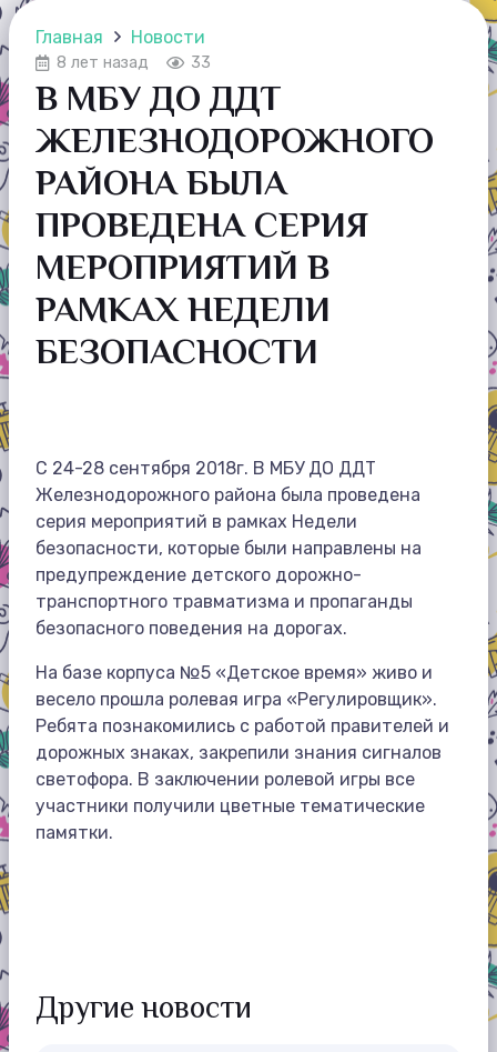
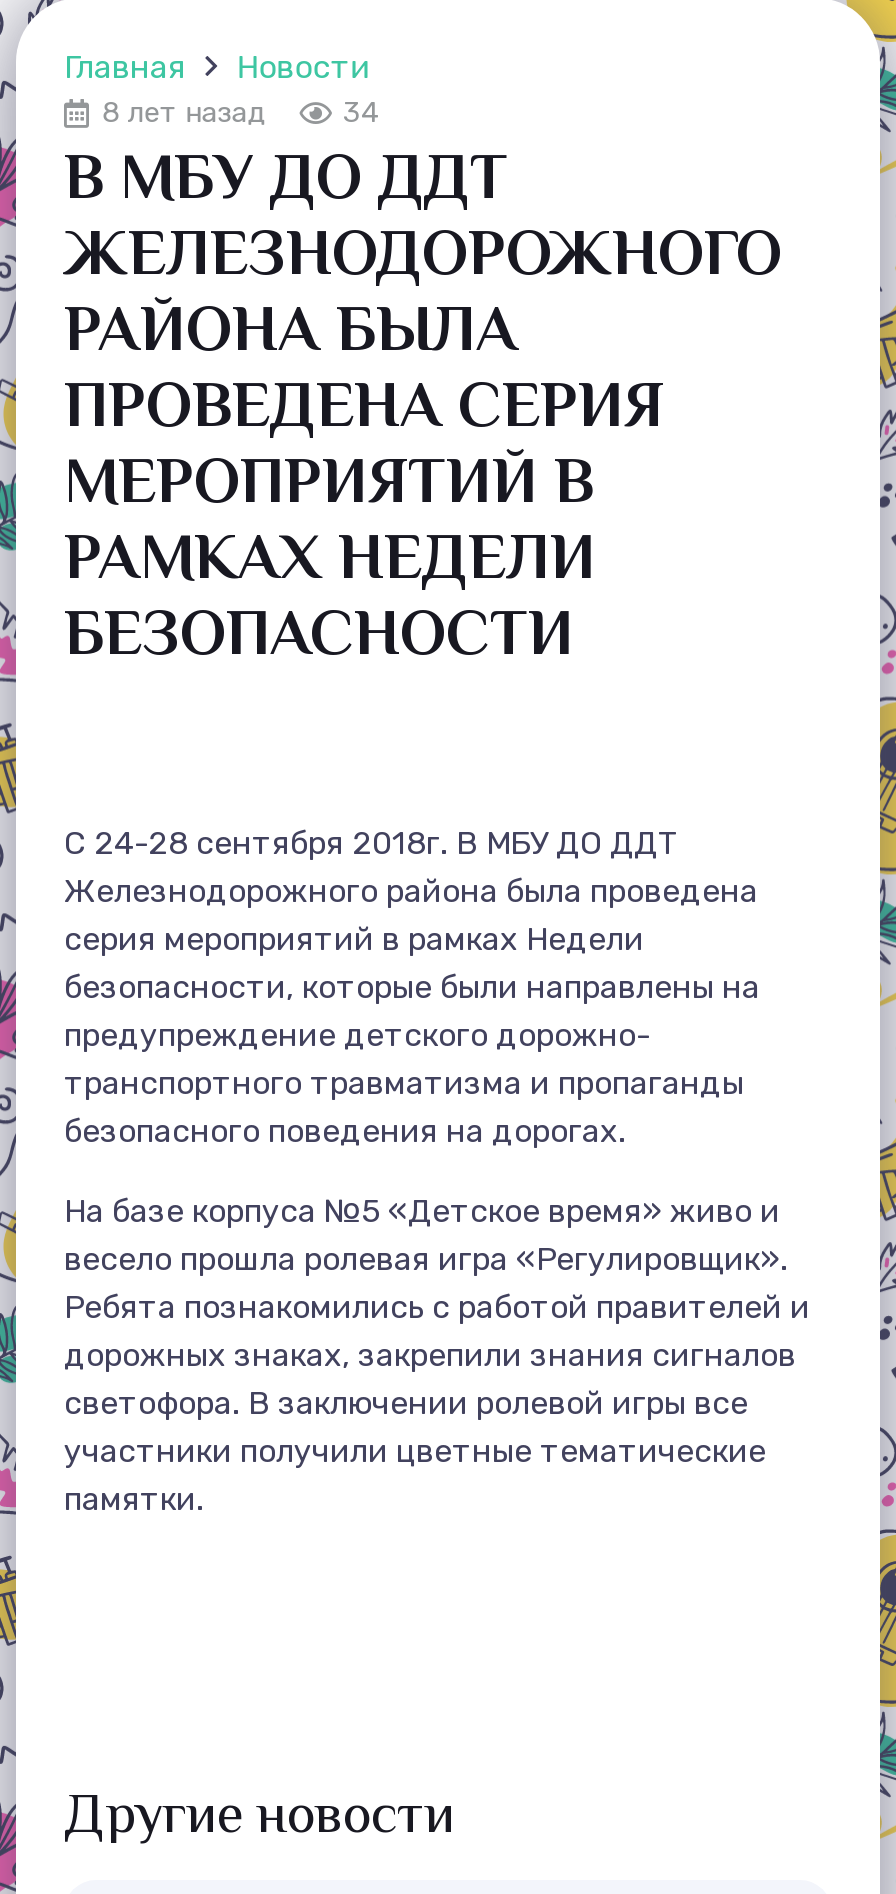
[190,53,210,72] 33 -> [343,96,379,130] 34

